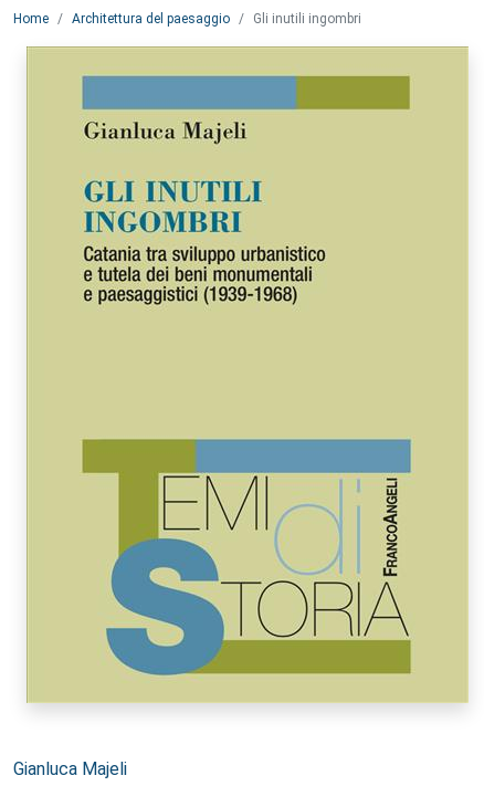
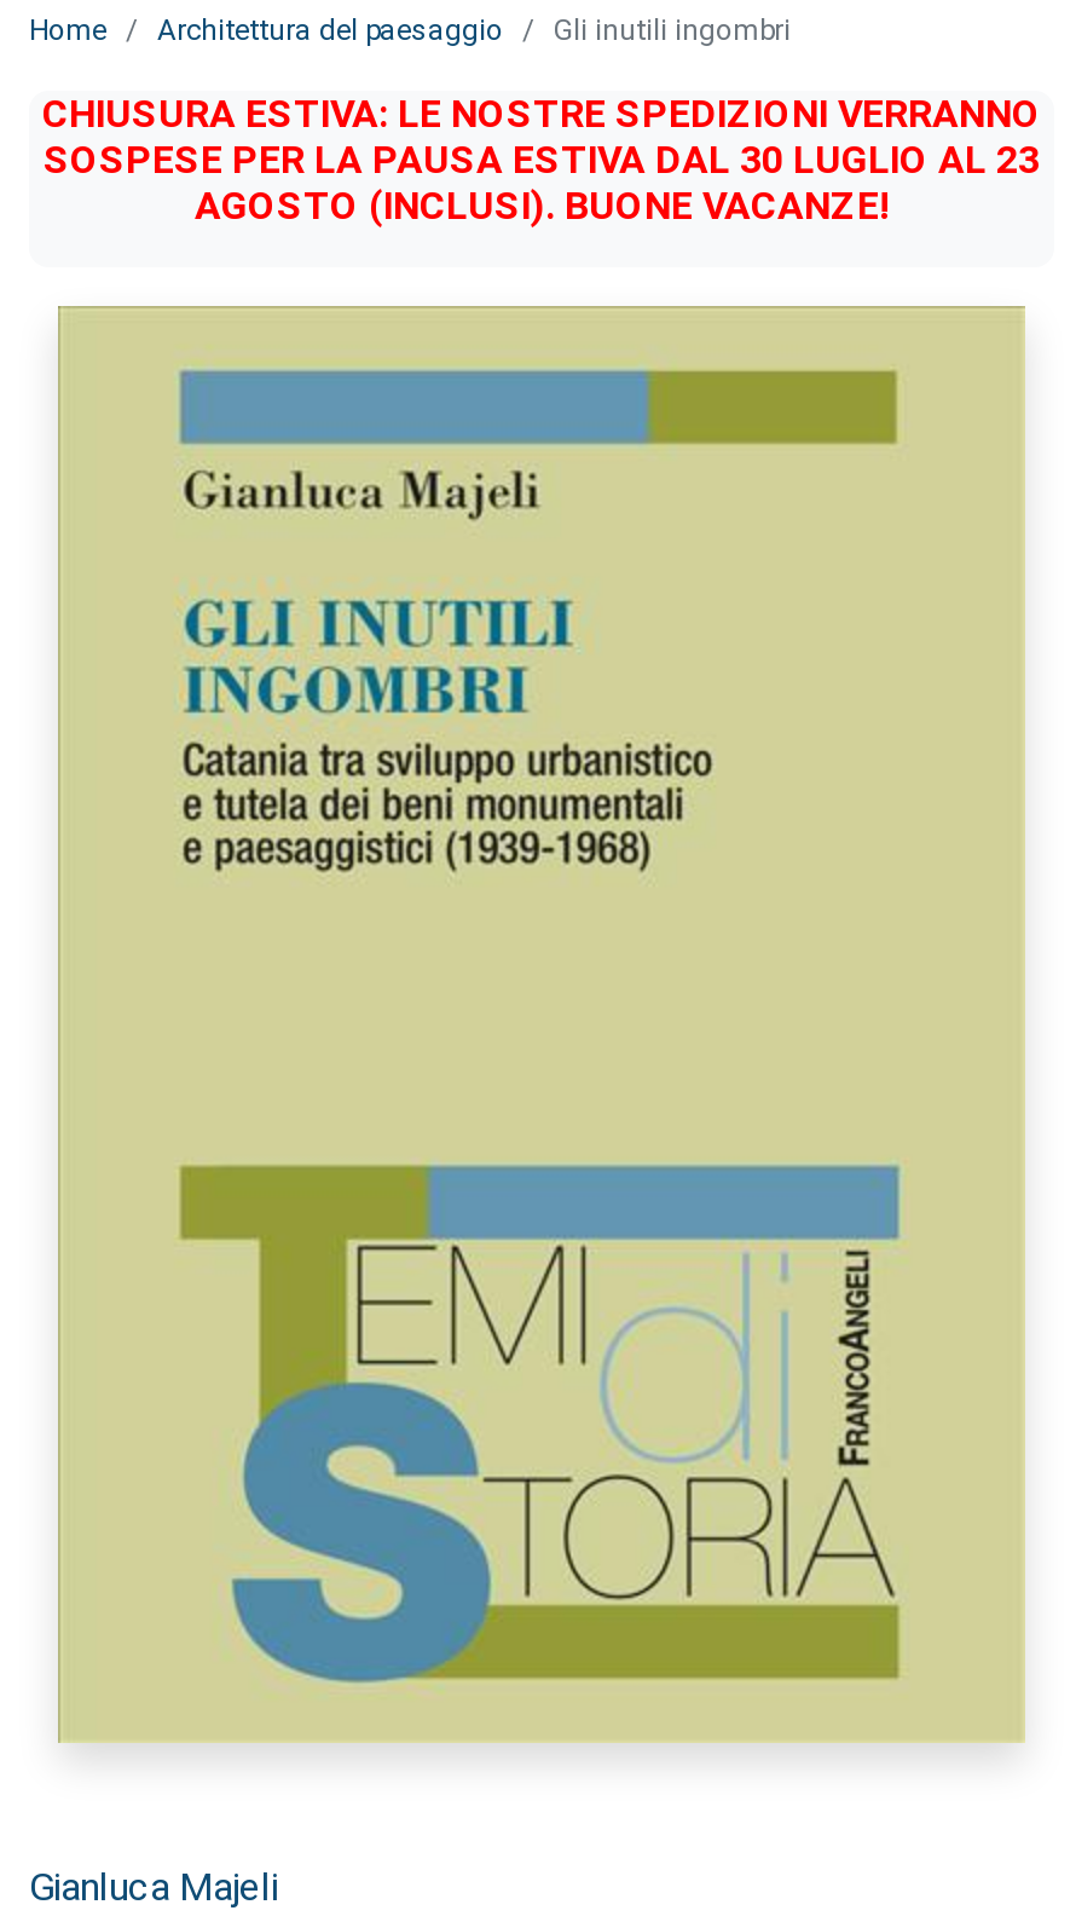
none -> [42,91,1041,229] CHIUSURA ESTIVA: LE NOSTRE SPEDIZIONI VERRANNO | SOSPESE PER LA PAUSA ESTIVA DAL 30 LUGLIO AL 23 | AGOSTO (INCLUSI). BUONE VACANZE!

